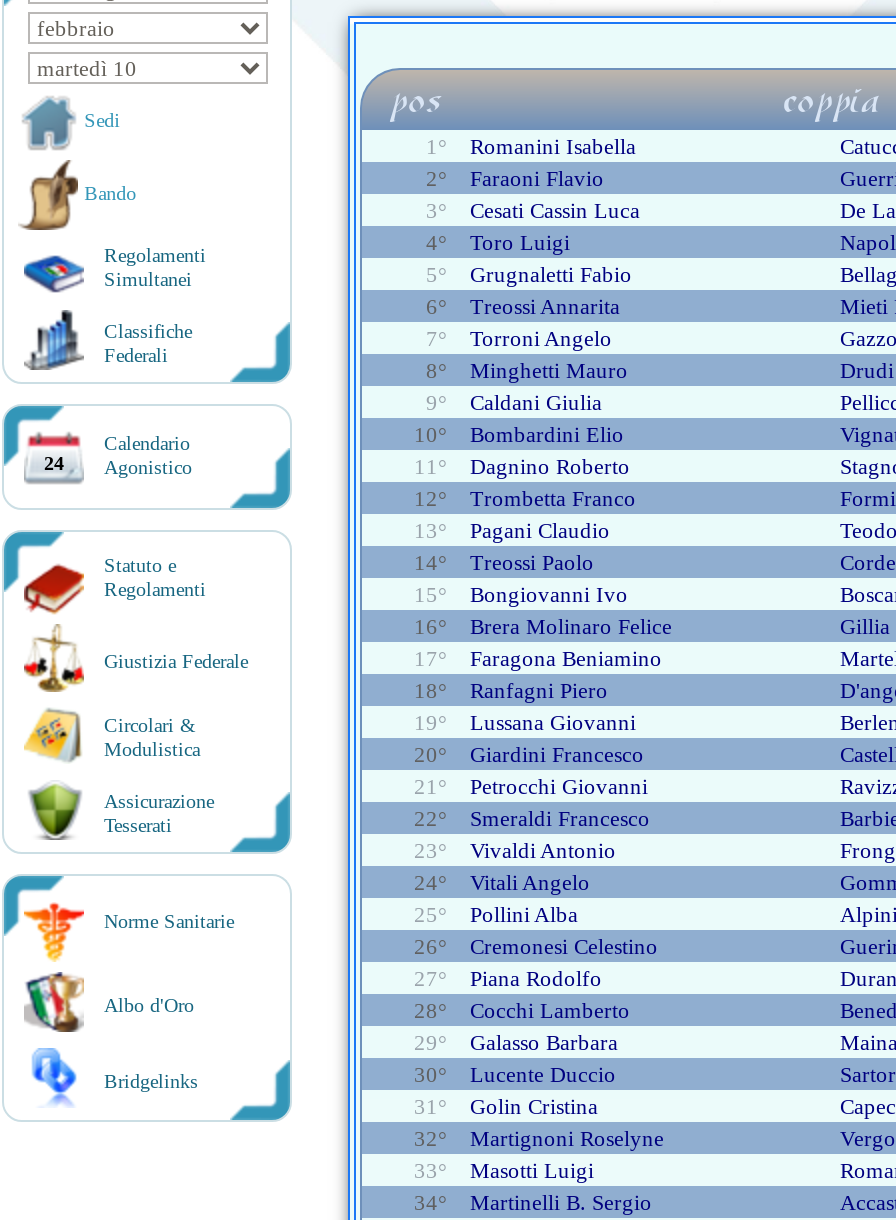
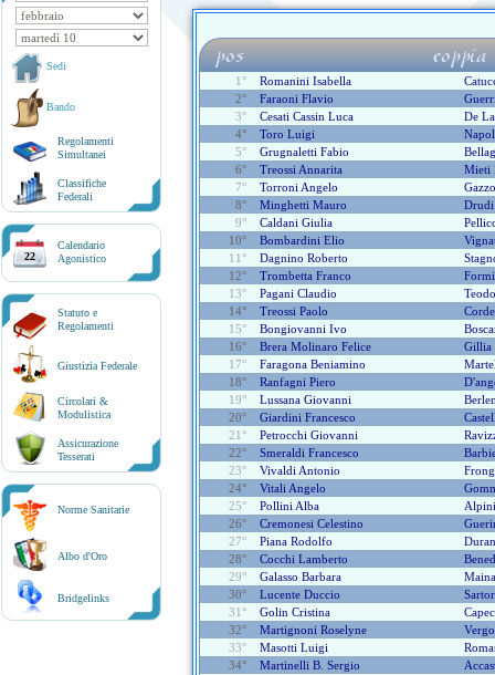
[44,452,192,478] 24 Agonistico -> [24,250,106,264] 22 Agonistico

